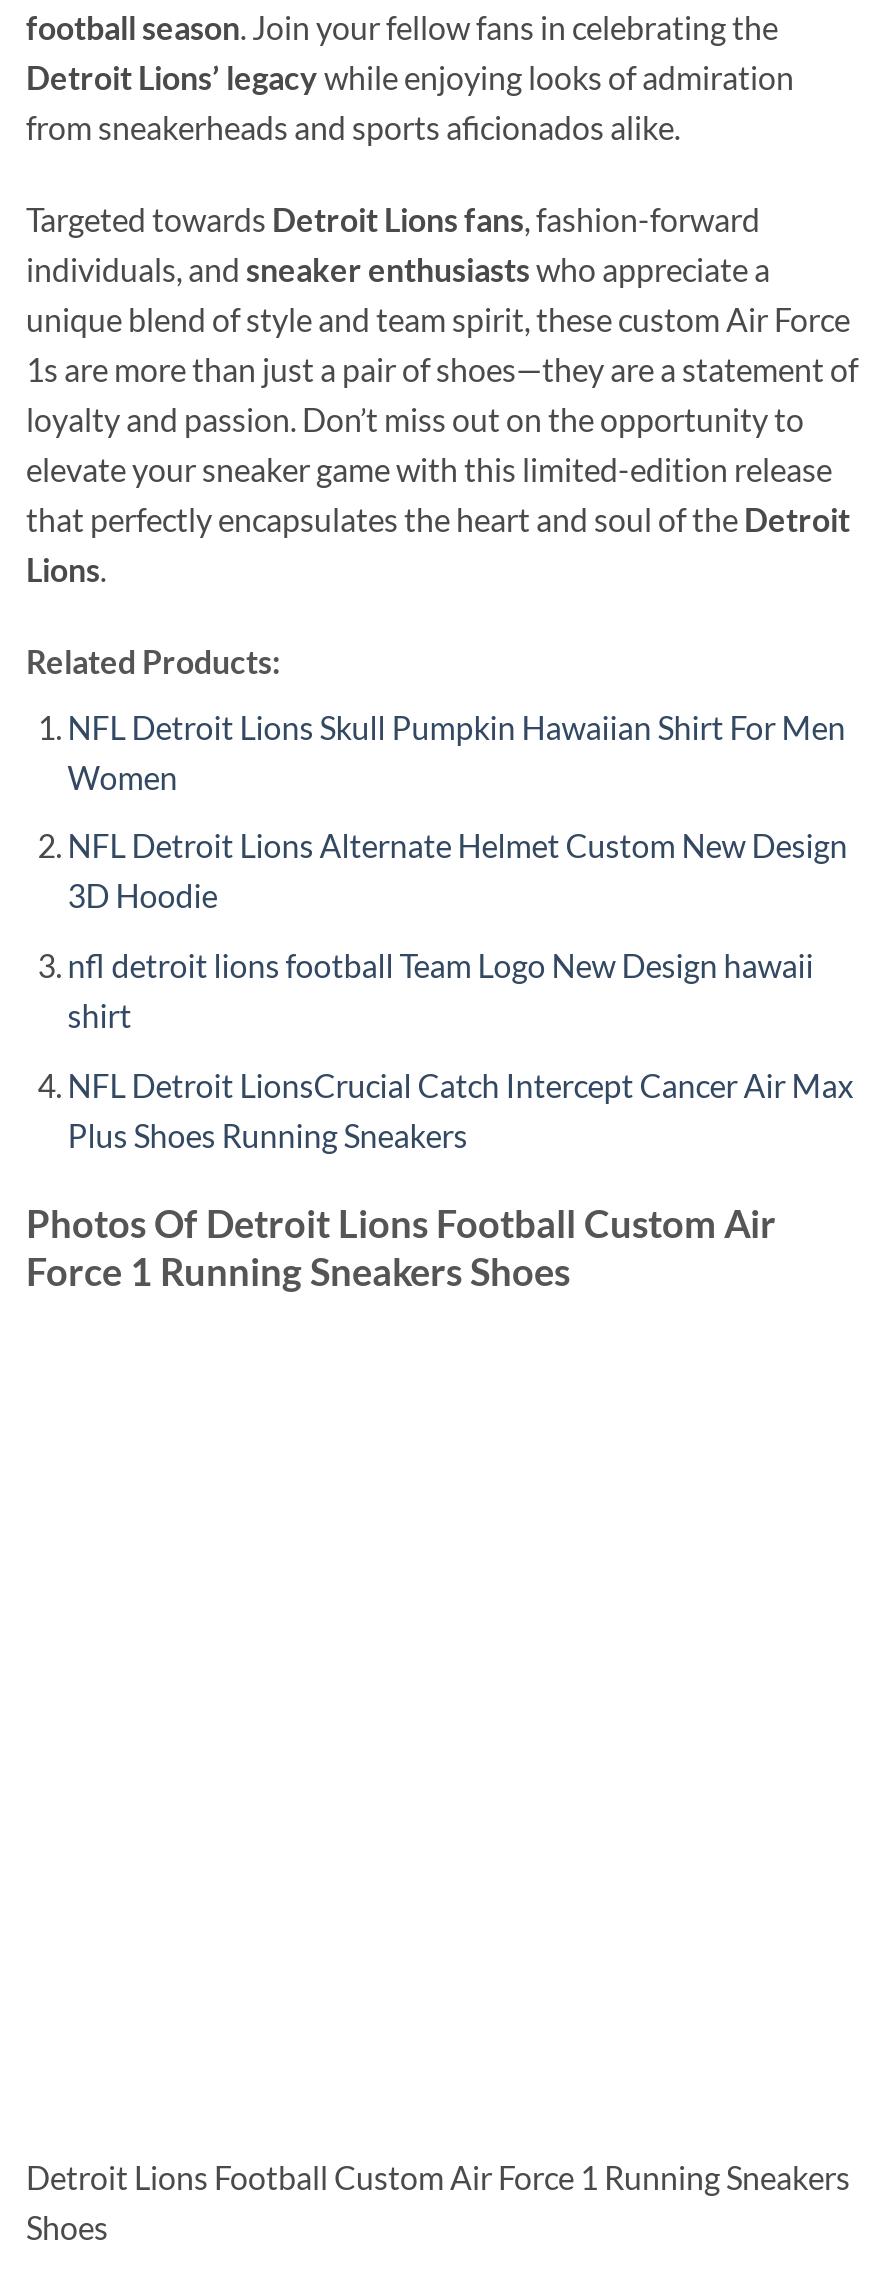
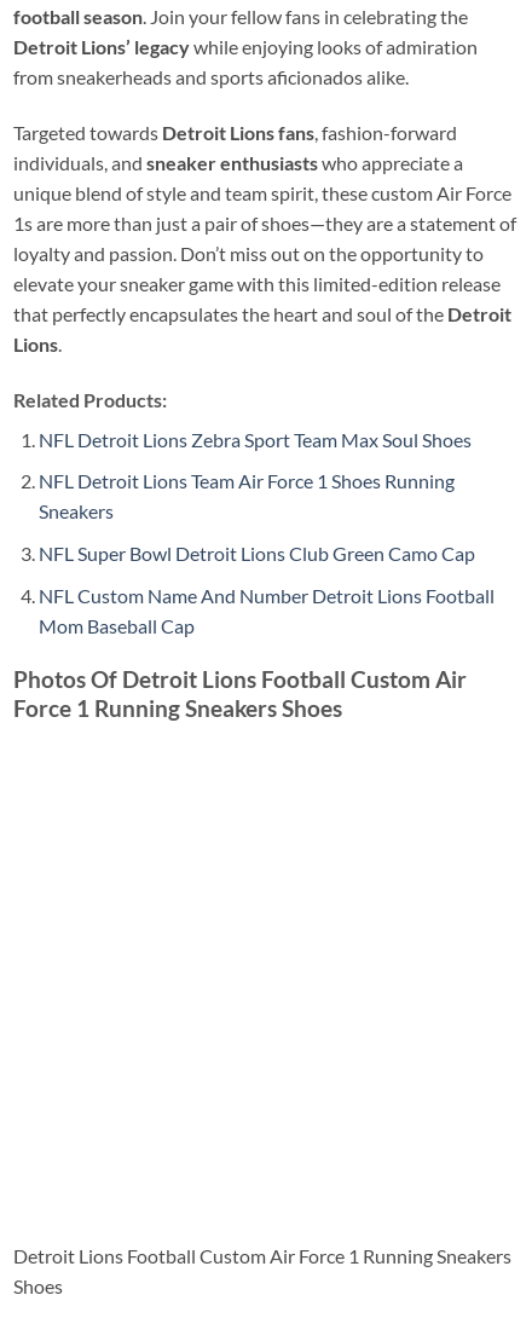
[68,707,846,795] NFL Detroit Lions Skull Pumpkin Hawaiian Shirt For Men | Women -> [38,428,471,451] NFL Detroit Lions Zebra Sport Team Max Soul Shoes
[68,827,848,915] NFL Detroit Lions Alternate Helmet Custom New Design | 3D Hoodie -> [38,470,454,523] NFL Detroit Lions Team Air Force 1 Shoes Running | Sneakers
[68,946,814,1034] nfl detroit lions football Team Logo New Design hawaii | shirt -> [38,542,475,565] NFL Super Bowl Detroit Lions Club Green Camo Cap
[68,1065,854,1153] NFL Detroit LionsCrucial Catch Intercept Cancer Air Max | Plus Shoes Running Sneakers -> [38,583,494,637] NFL Custom Name And Number Detroit Lions Football | Mom Baseball Cap

